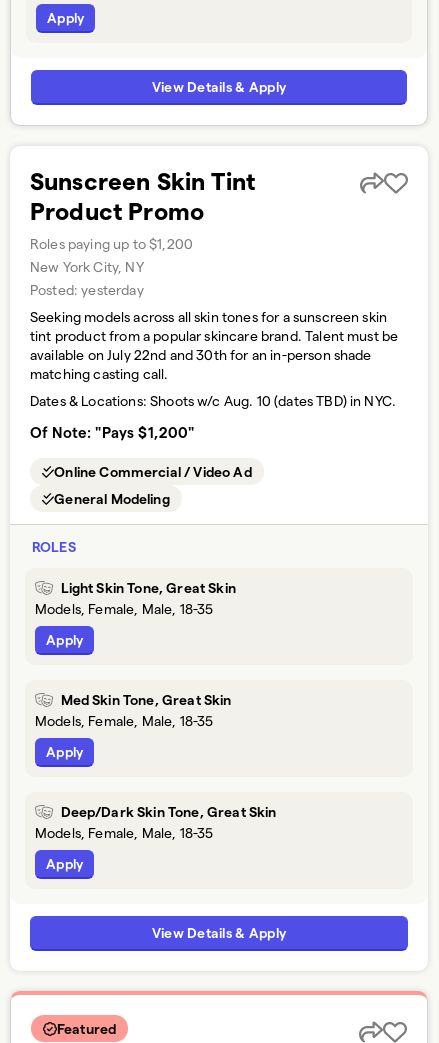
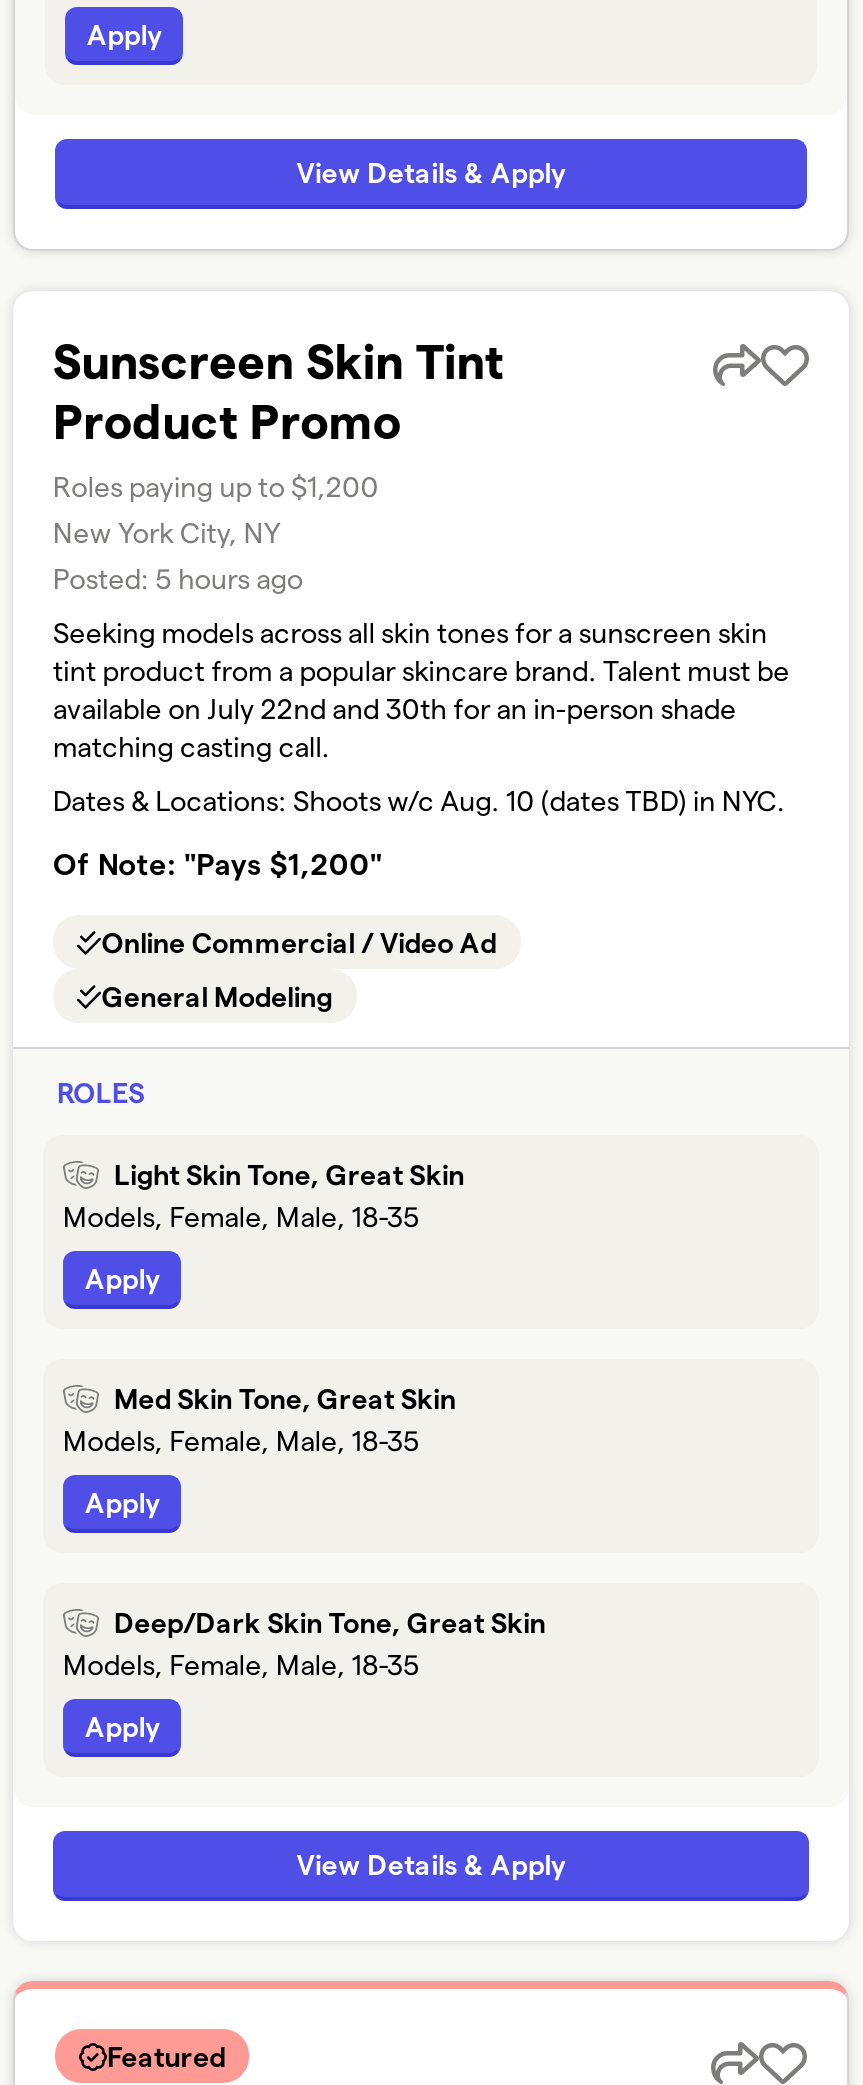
[30,281,144,298] Posted: yesterday -> [53,561,303,595] Posted: 5 hours ago

